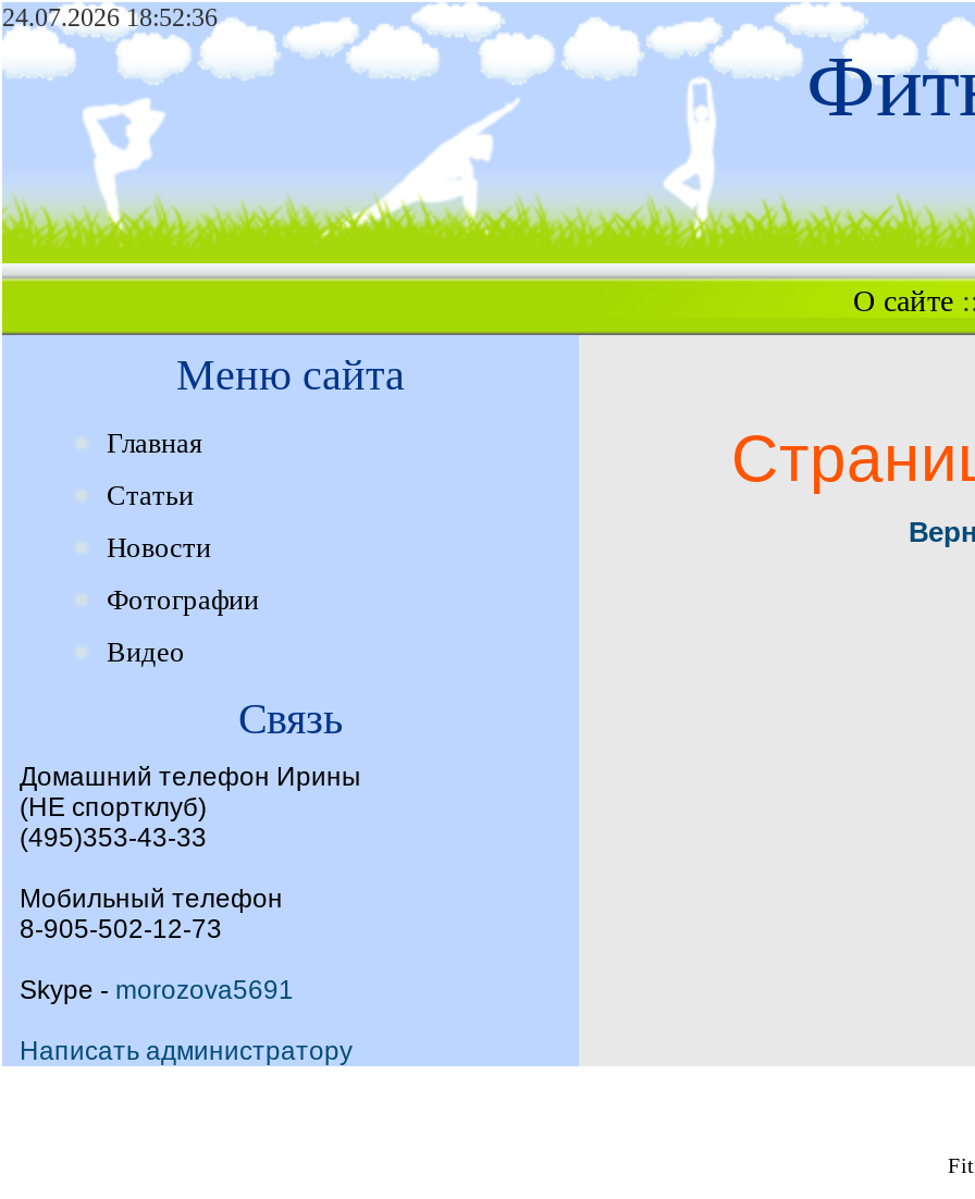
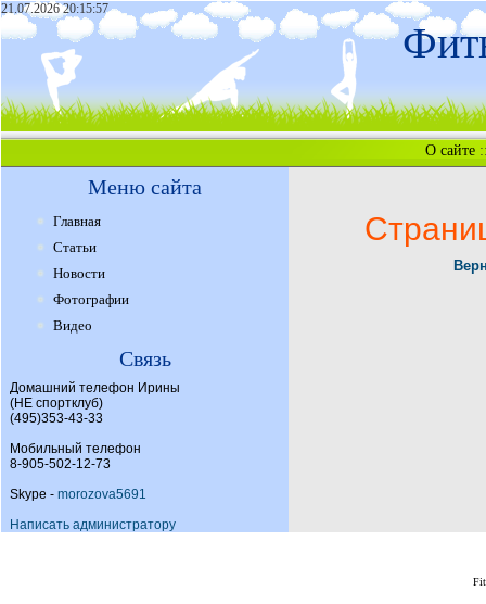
[2,2,218,33] 24.07.2026 18:52:36 -> [1,1,108,16] 21.07.2026 20:15:57

